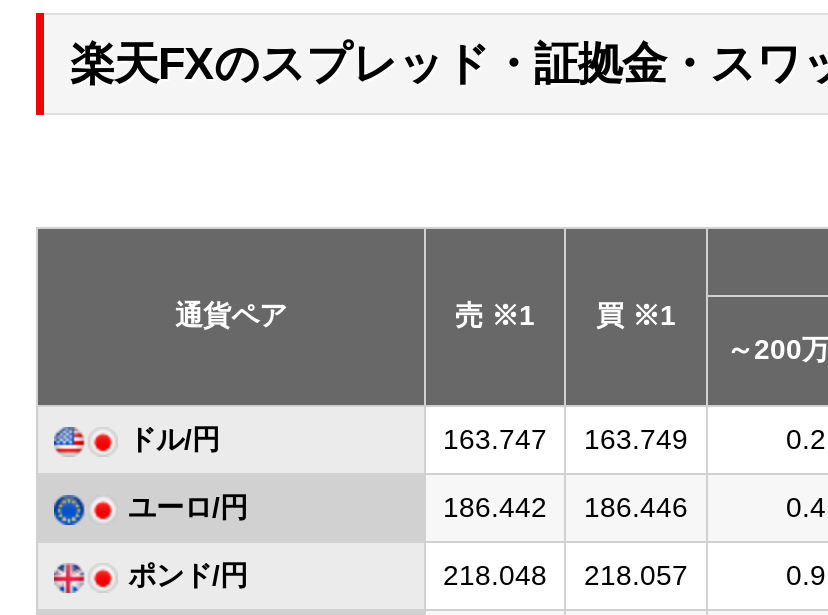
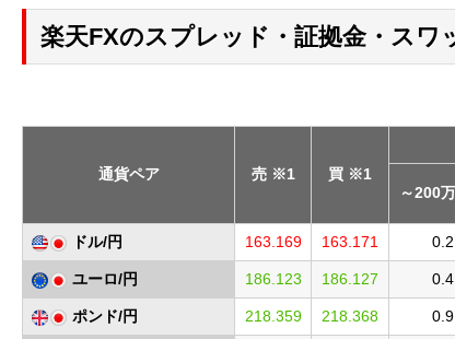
[443,423,547,455] 163.747 -> [244,233,301,250] 163.169
[584,423,688,455] 163.749 -> [322,233,378,250] 163.171
[443,491,547,523] 186.442 -> [244,270,301,287] 186.123
[584,491,688,523] 186.446 -> [322,270,378,287] 186.127
[443,559,547,591] 218.048 -> [244,307,301,325] 218.359
[584,559,688,591] 218.057 -> [322,307,378,325] 218.368

